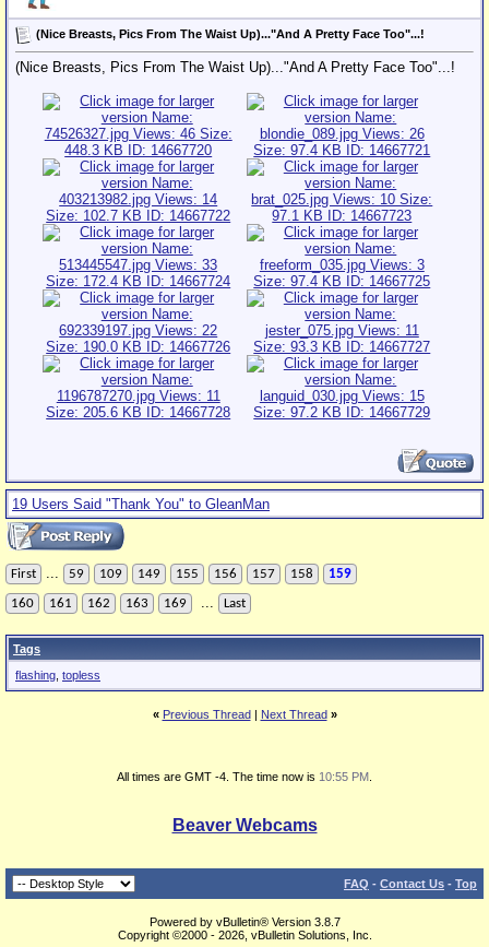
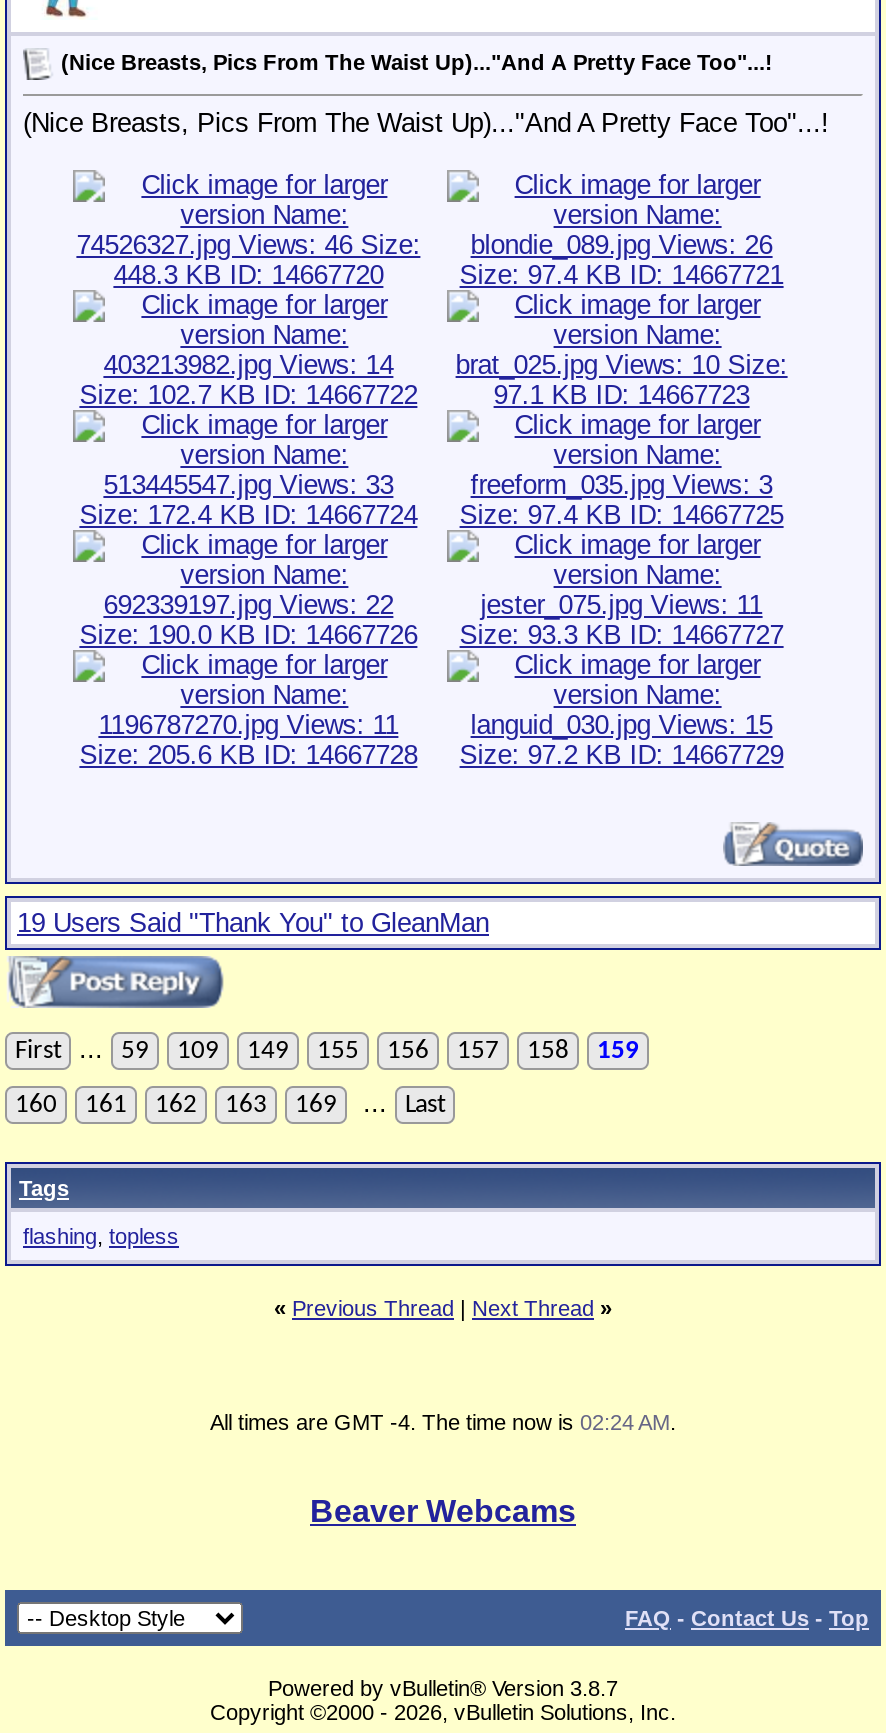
[117,770,372,783] All times are GMT -4. The time now is 10:55 PM. -> [210,1410,676,1434] All times are GMT -4. The time now is 02:24 AM.

